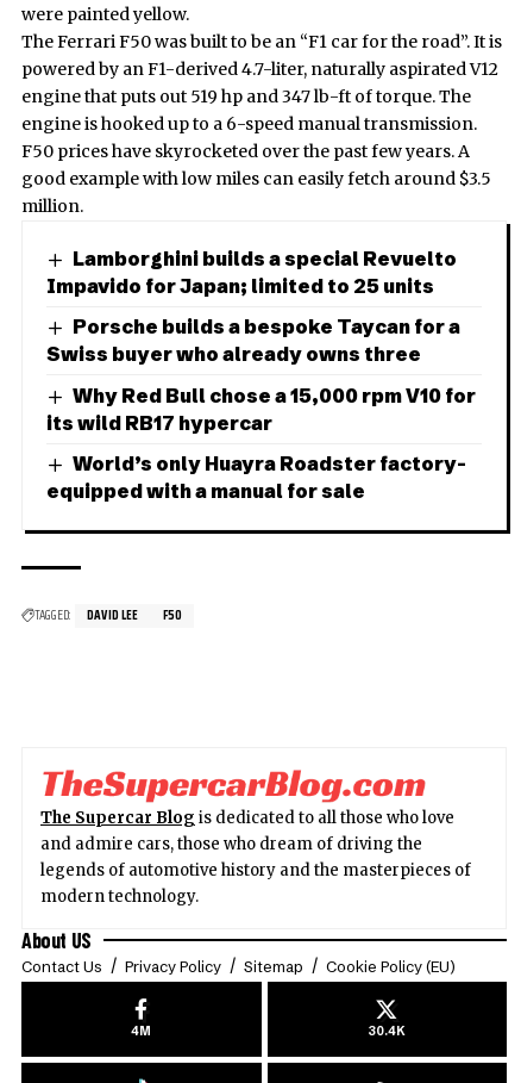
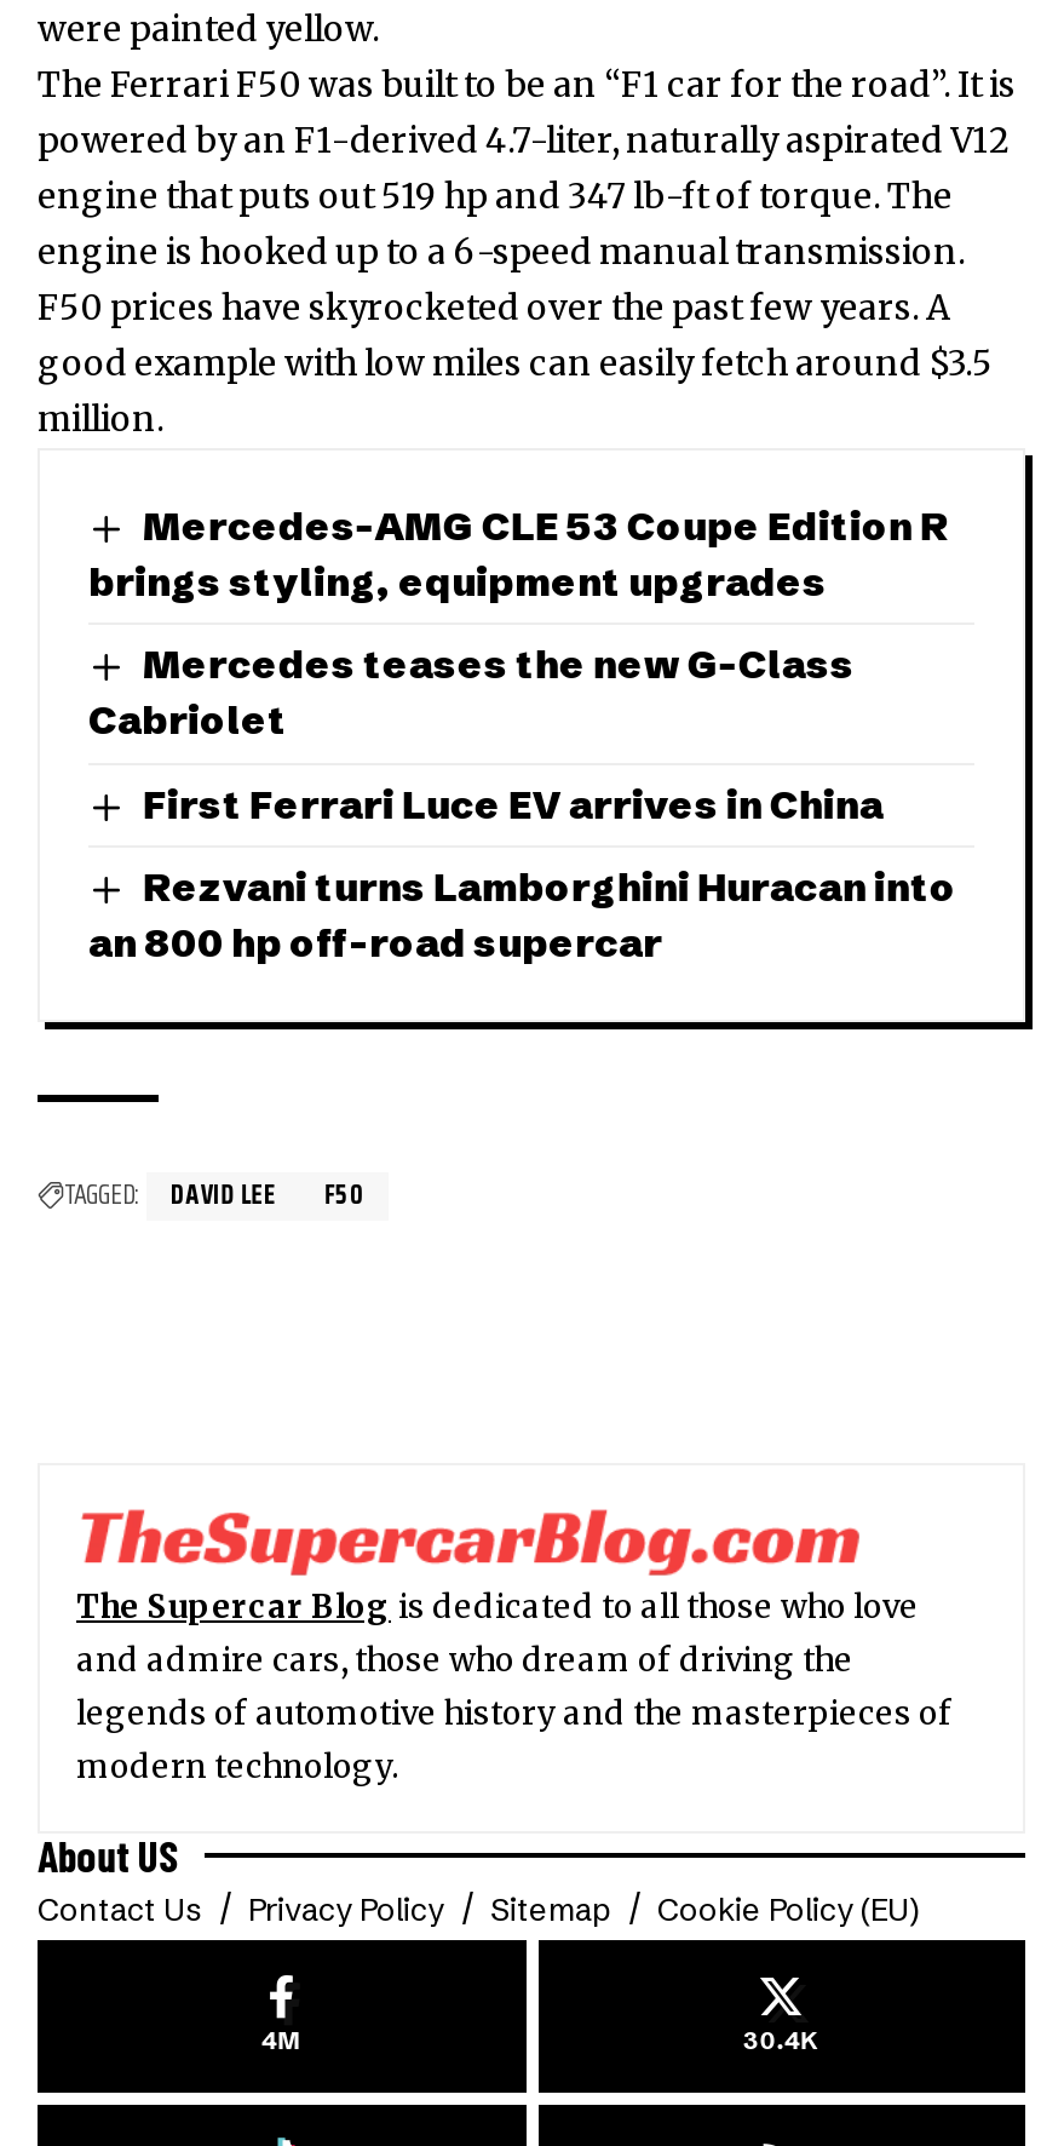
[46,247,457,298] Lamborghini builds a special Revuelto | Impavido for Japan; limited to 25 units -> [88,501,949,606] Mercedes-AMG CLE 53 Coupe Edition R | brings styling, equipment upgrades
[46,315,461,366] Porsche builds a bespoke Taycan for a | Swiss buyer who already owns three -> [88,640,854,745] Mercedes teases the new G-Class | Cabriolet
[46,383,476,435] Why Red Bull chose a 15,000 rpm V10 for | its wild RB17 hypercar -> [143,779,883,827] First Ferrari Luce EV arrives in China
[46,451,467,503] World’s only Huayra Roadster factory- | equipped with a manual for sale -> [88,862,956,967] Rezvani turns Lamborghini Huracan into | an 800 hp off-road supercar

